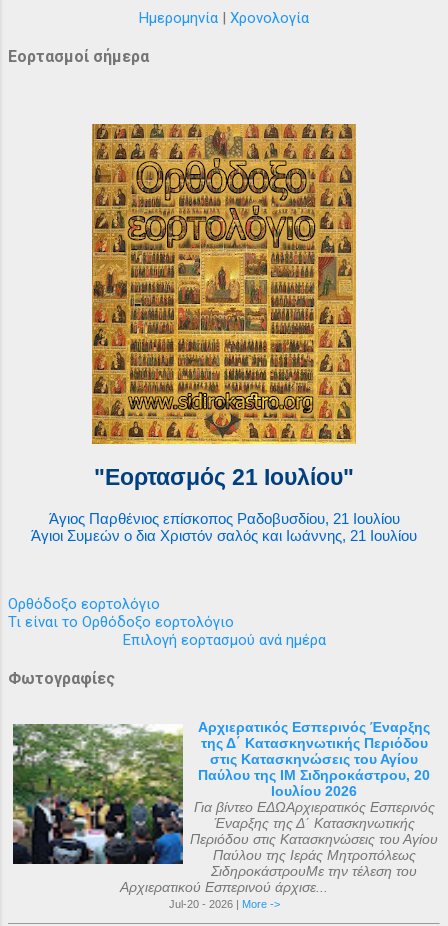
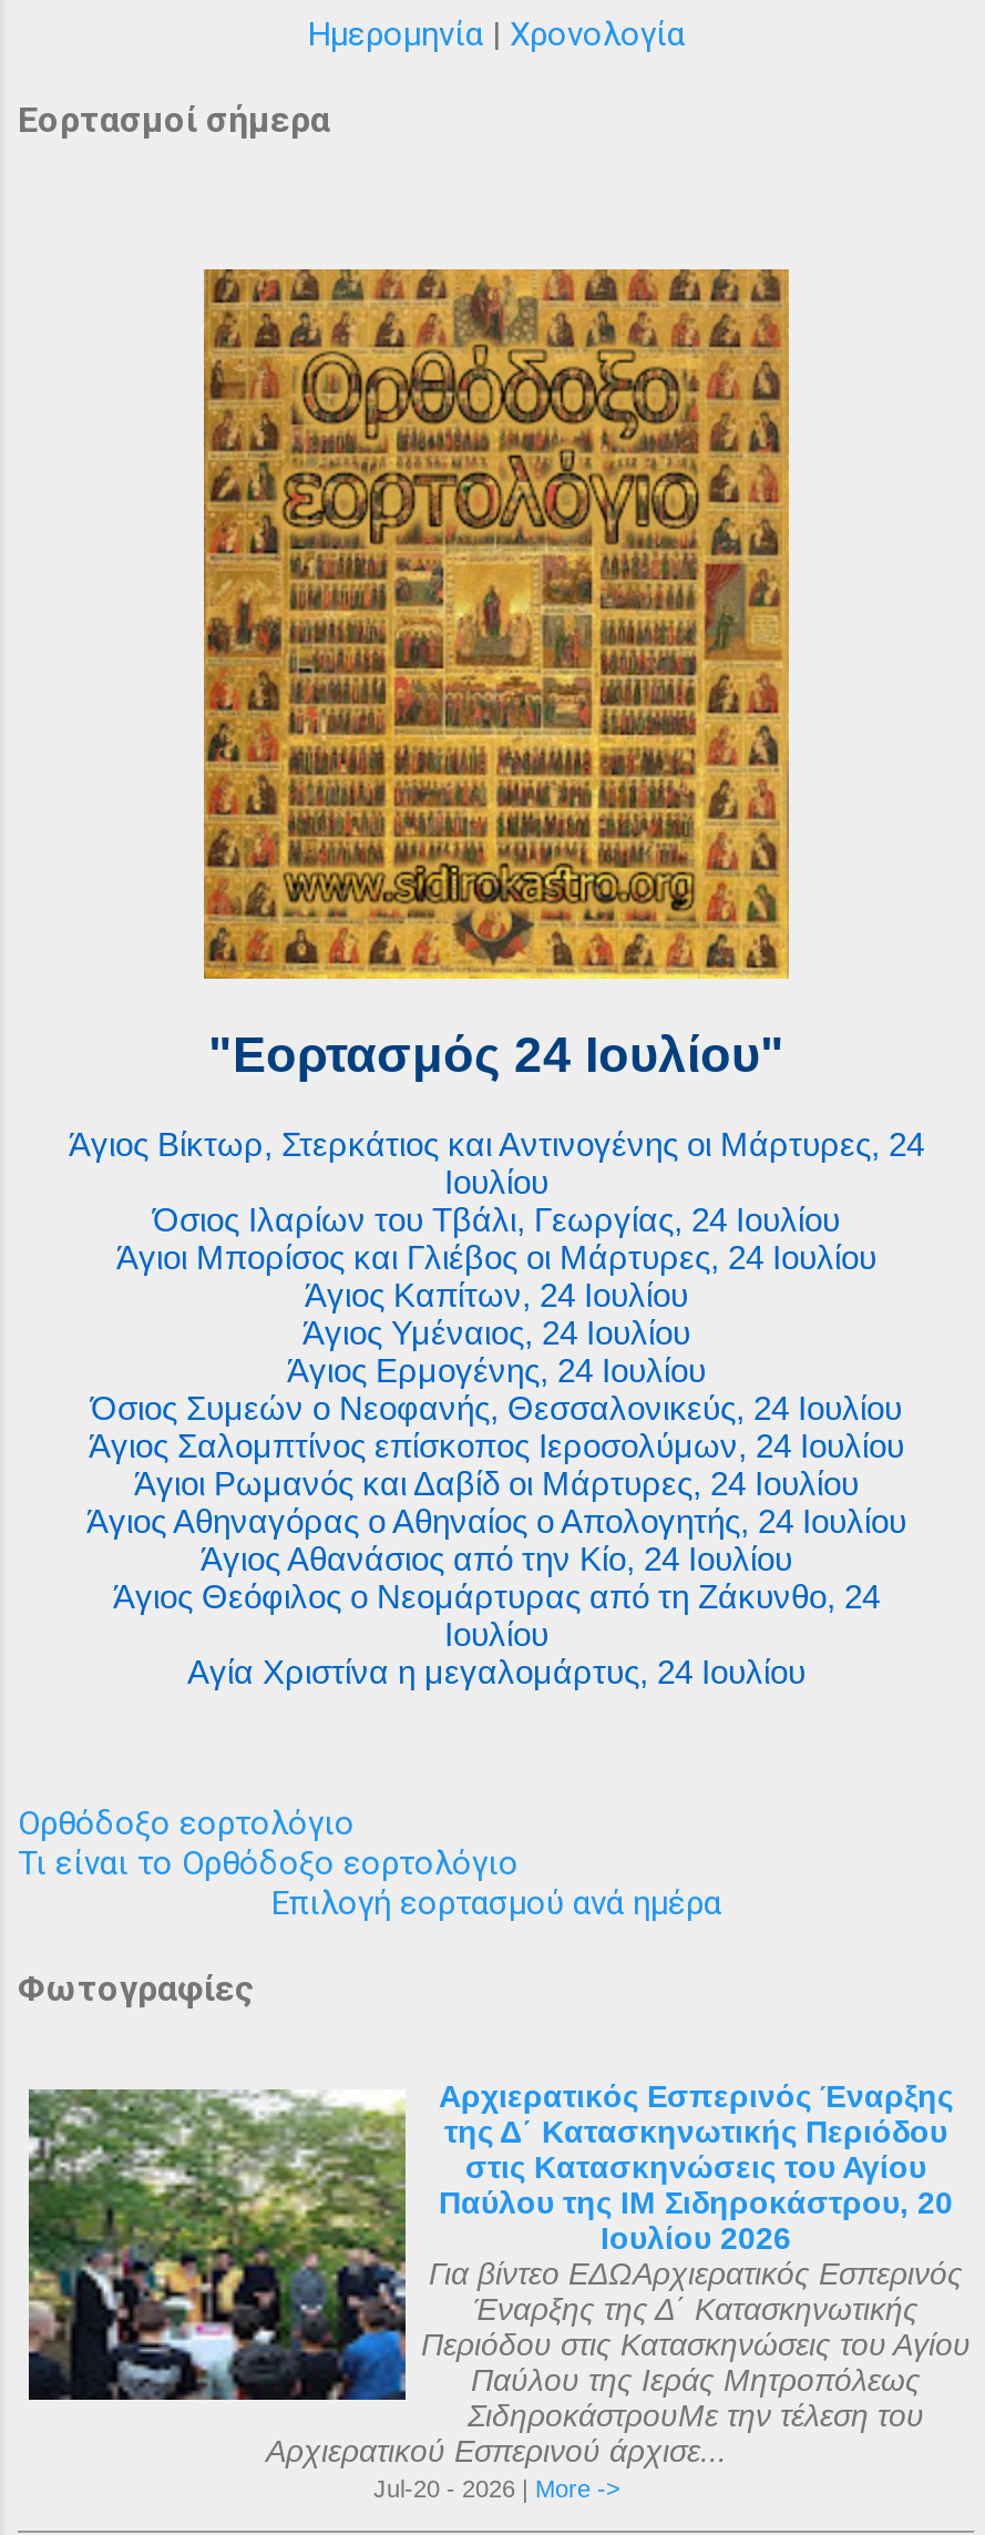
[94,465,354,490] "Εορτασμός 21 Ιουλίου" -> [208,1026,784,1081] "Εορτασμός 24 Ιουλίου"
[31,510,417,544] Άγιος Παρθένιος επίσκοπος Ραδοβυσδίου, 21 Ιουλίου | Άγιοι Συμεών ο δια Χριστόν σαλός και Ιωάννης, 21 Ιουλίου -> [69,1125,924,1690] Άγιος Βίκτωρ, Στερκάτιος και Αντινογένης οι Μάρτυρες, 24 | Ιουλίου | Όσιος Ιλαρίων του Τβάλι, Γεωργίας, 24 Ιουλίου | Άγιοι Μπορίσος και Γλιέβος οι Μάρτυρες, 24 Ιουλίου | Άγιος Καπίτων, 24 Ιουλίου | Άγιος Υμέναιος, 24 Ιουλίου | Άγιος Ερμογένης, 24 Ιουλίου | Όσιος Συμεών ο Νεοφανής, Θεσσαλονικεύς, 24 Ιουλίου | Άγιος Σαλομπτίνος επίσκοπος Ιεροσολύμων, 24 Ιουλίου | Άγιοι Ρωμανός και Δαβίδ οι Μάρτυρες, 24 Ιουλίου | Άγιος Αθηναγόρας ο Αθηναίος ο Απολογητής, 24 Ιουλίου | Άγιος Αθανάσιος από την Κίο, 24 Ιουλίου | Άγιος Θεόφιλος ο Νεομάρτυρας από τη Ζάκυνθο, 24 | Ιουλίου | Αγία Χριστίνα η μεγαλομάρτυς, 24 Ιουλίου

